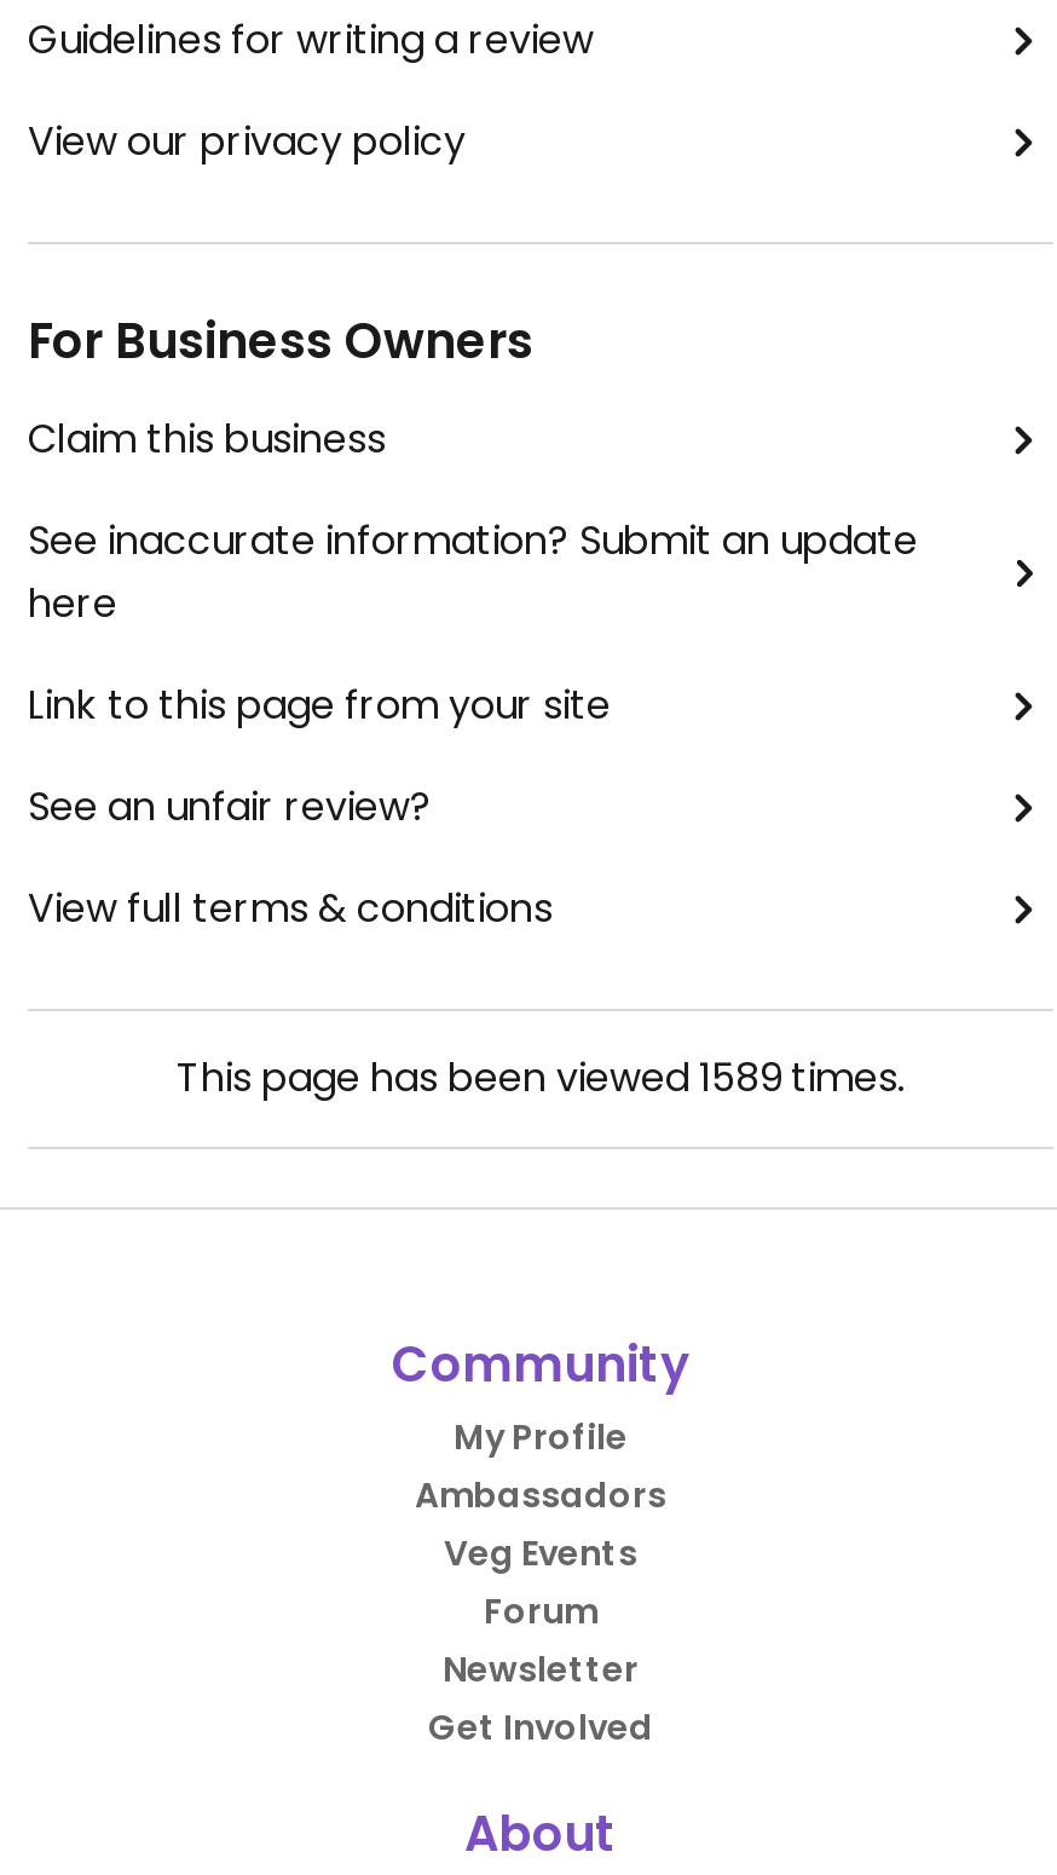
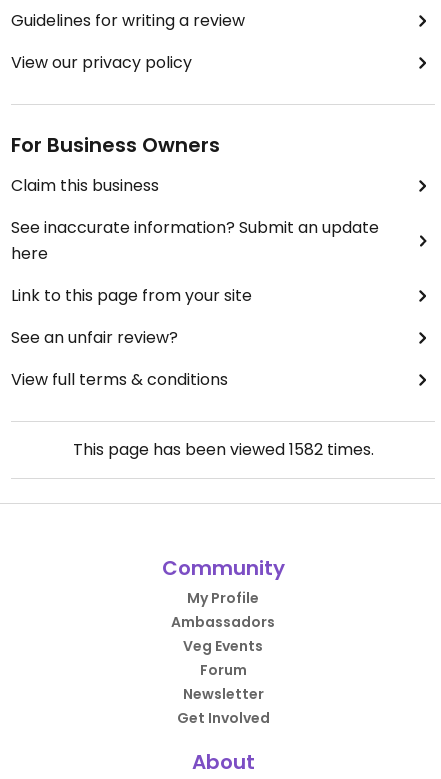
[177,1050,905,1106] This page has been viewed 1589 times. -> [72,438,373,461] This page has been viewed 1582 times.

